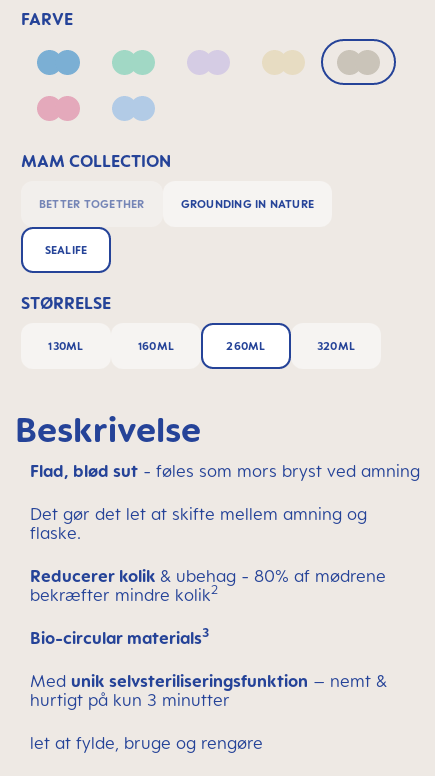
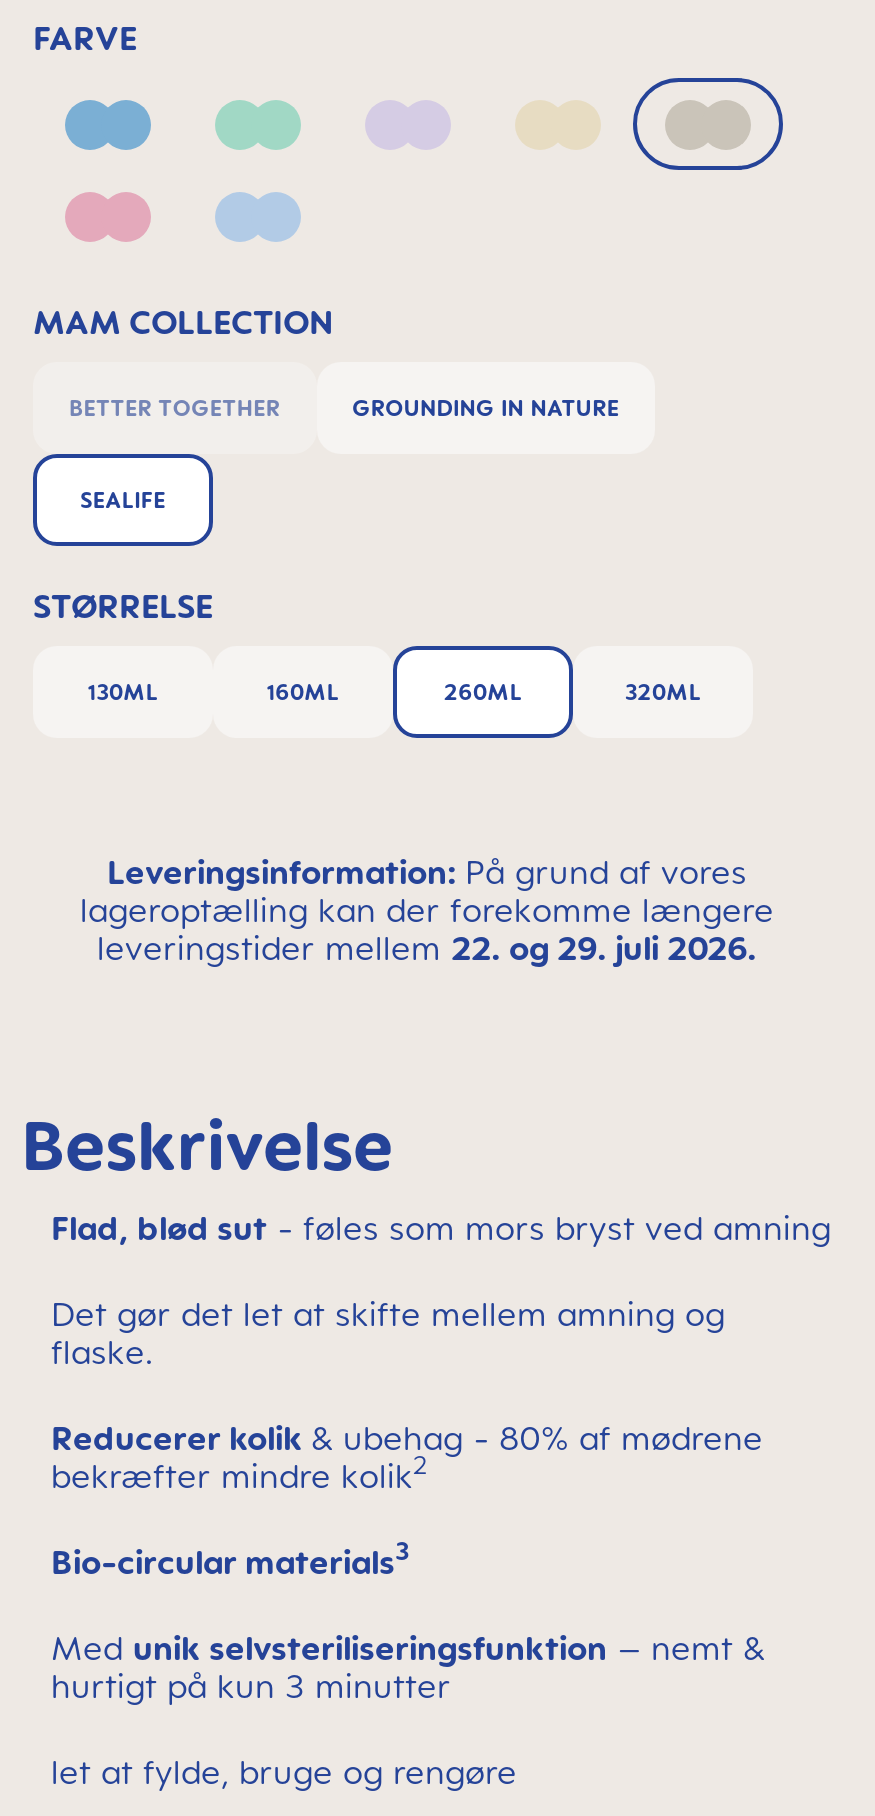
none -> [80,852,774,968] Leveringsinformation: På grund af vores | lageroptælling kan der forekomme længere | leveringstider mellem 22. og 29. juli 2026.

